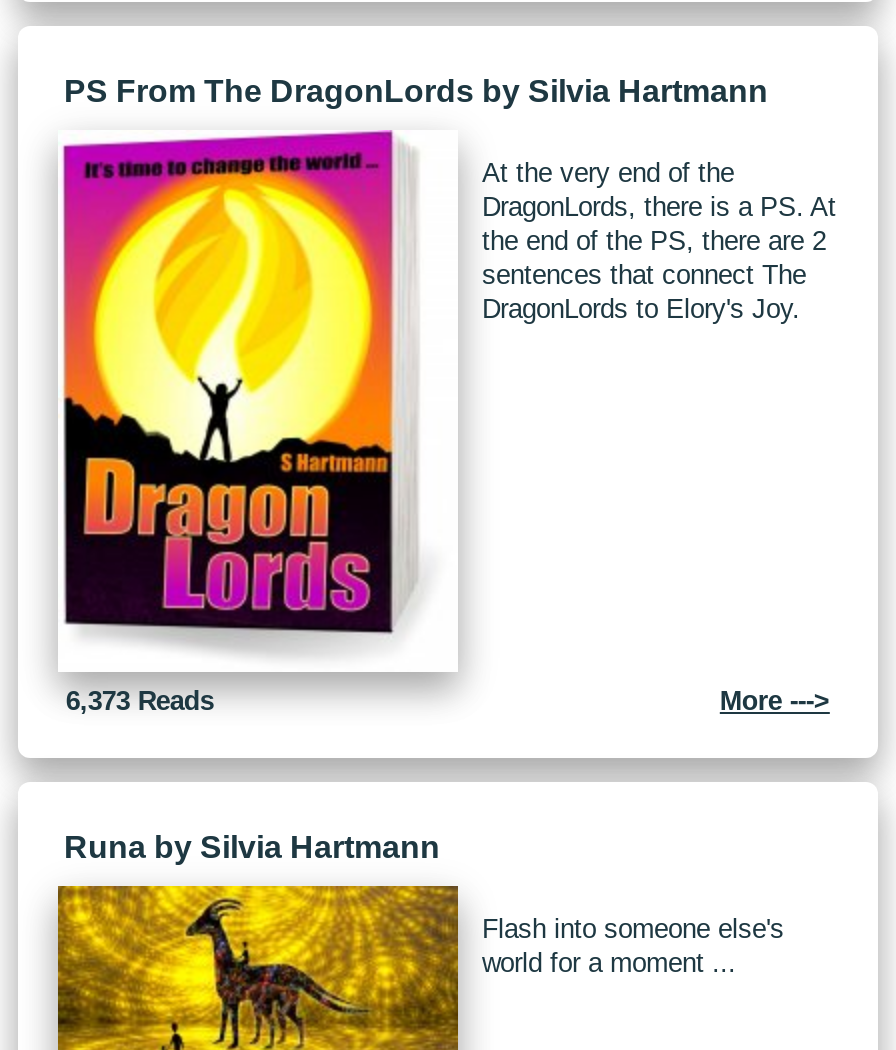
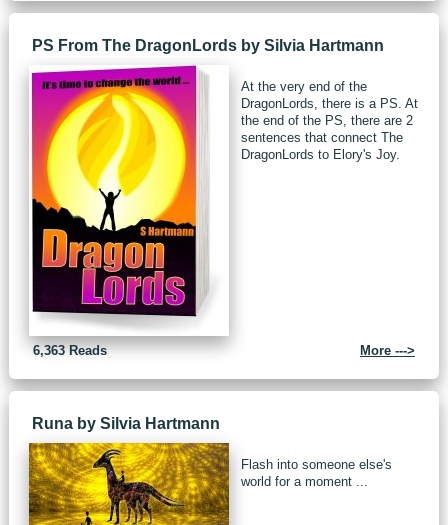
[66,686,214,716] 6,373 Reads -> [33,343,107,358] 6,363 Reads

